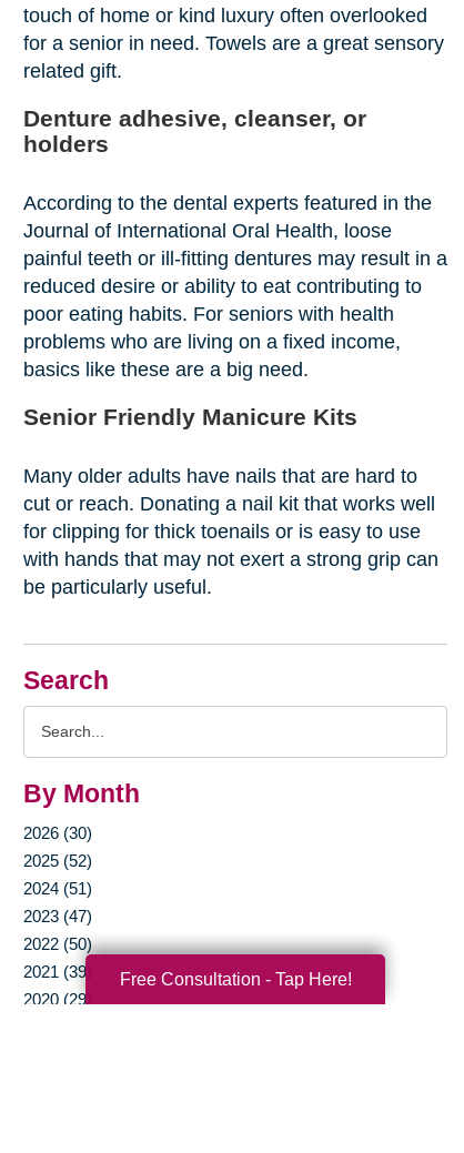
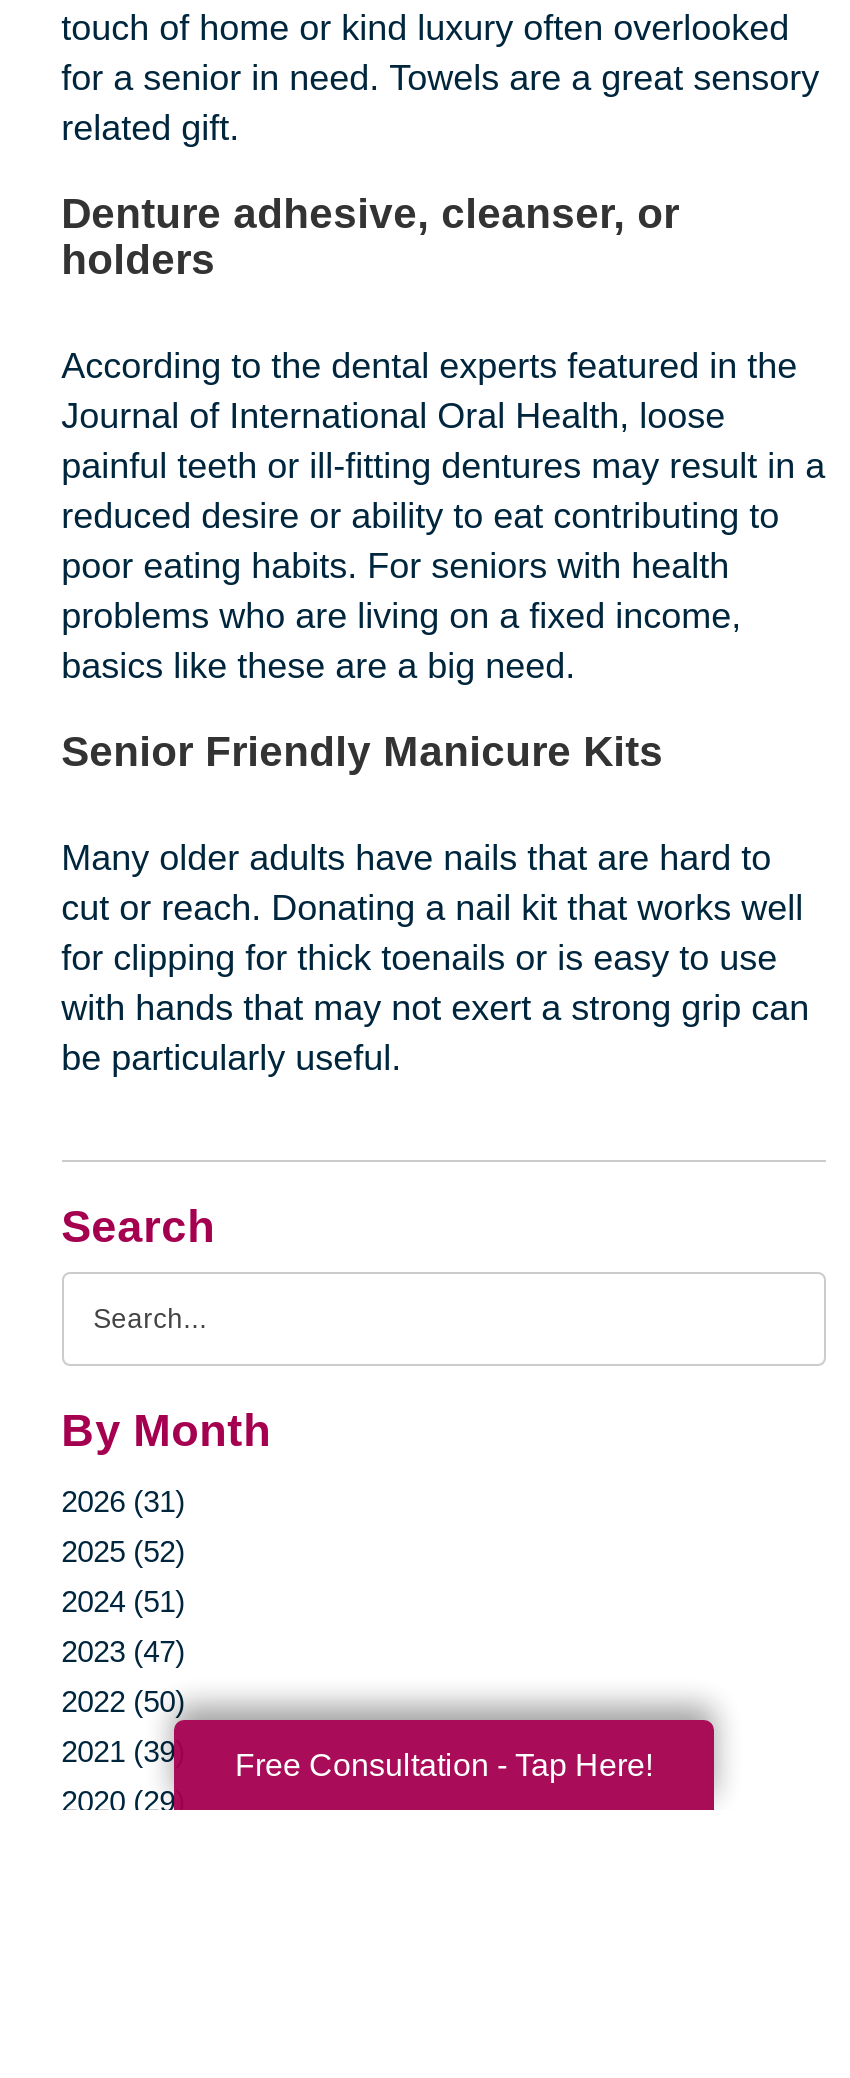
[23,823,92,842] 2026 (30) -> [61,1484,185,1518] 2026 (31)

